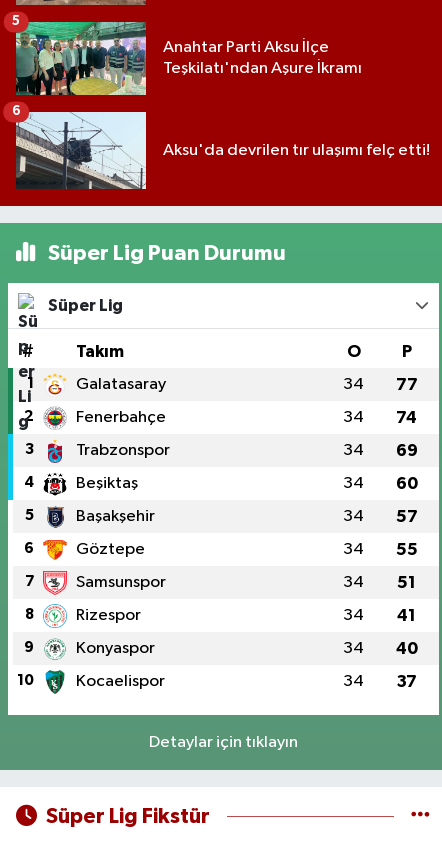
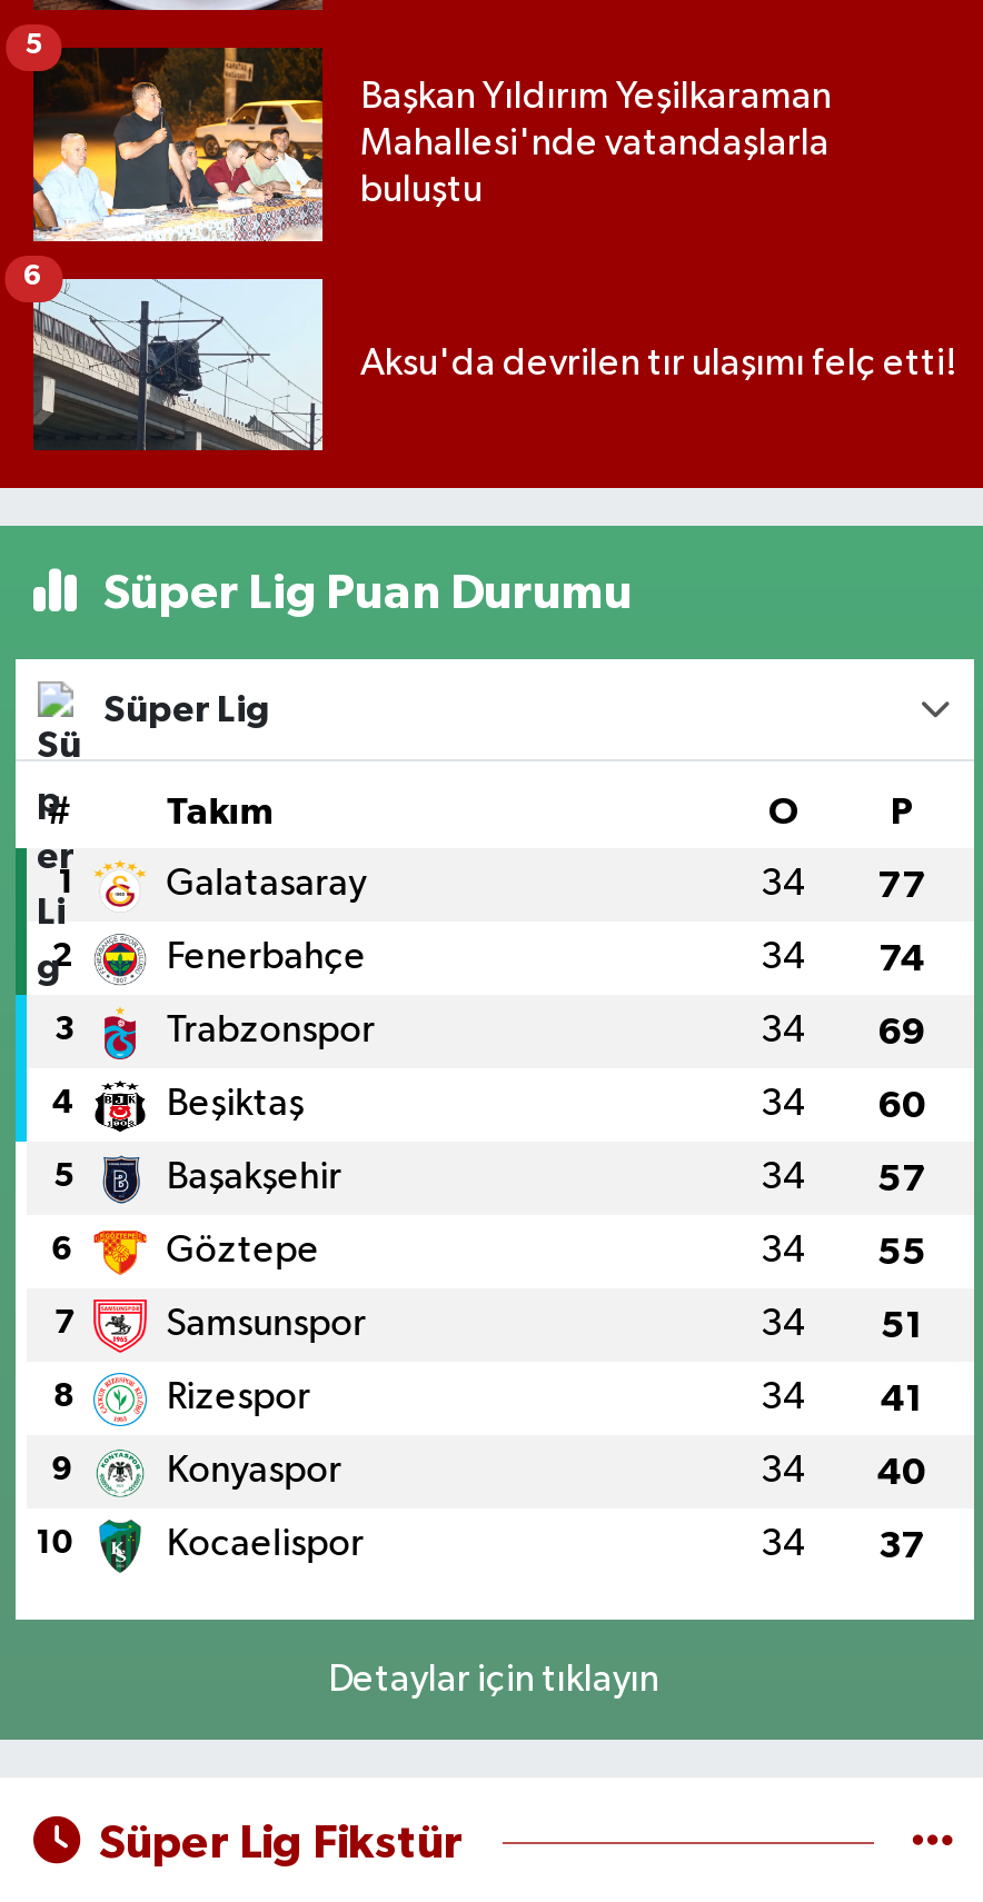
[15,21,362,96] [image] | Anahtar Parti Aksu İlçe | Teşkilatı'ndan Aşure İkramı -> [31,47,832,245] [image] | Başkan Yıldırım Yeşilkaraman | Mahallesi'nde vatandaşlarla | buluştu

